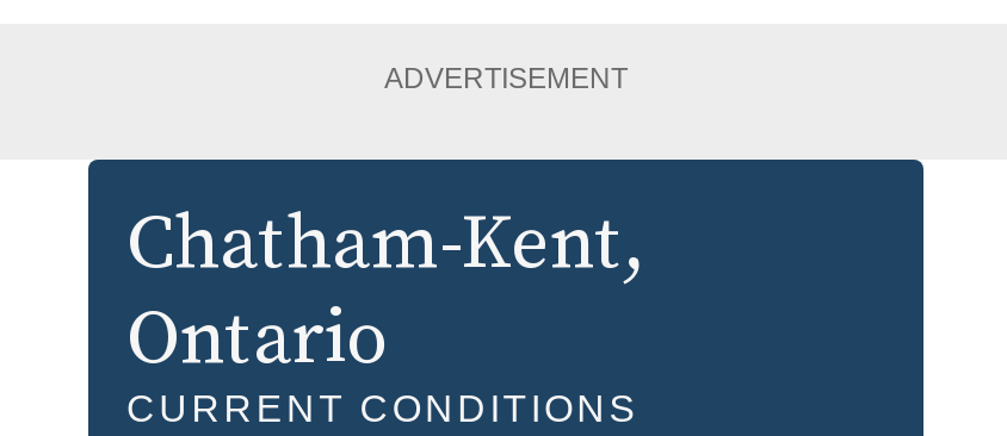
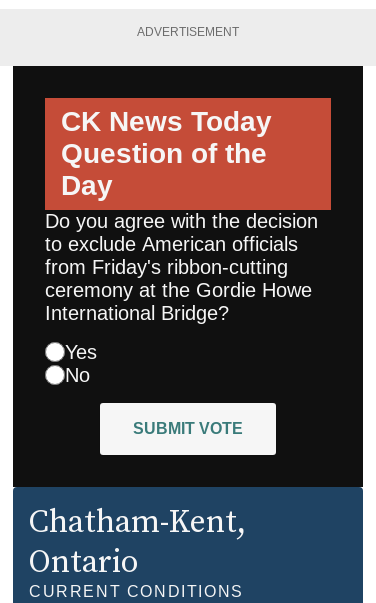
none -> [13,66,363,487] [image] | CK News Today | Question of the | Day | Do you agree with the decision | to exclude American officials | from Friday's ribbon-cutting | ceremony at the Gordie Howe | International Bridge? | Yes | No | SUBMIT VOTE

